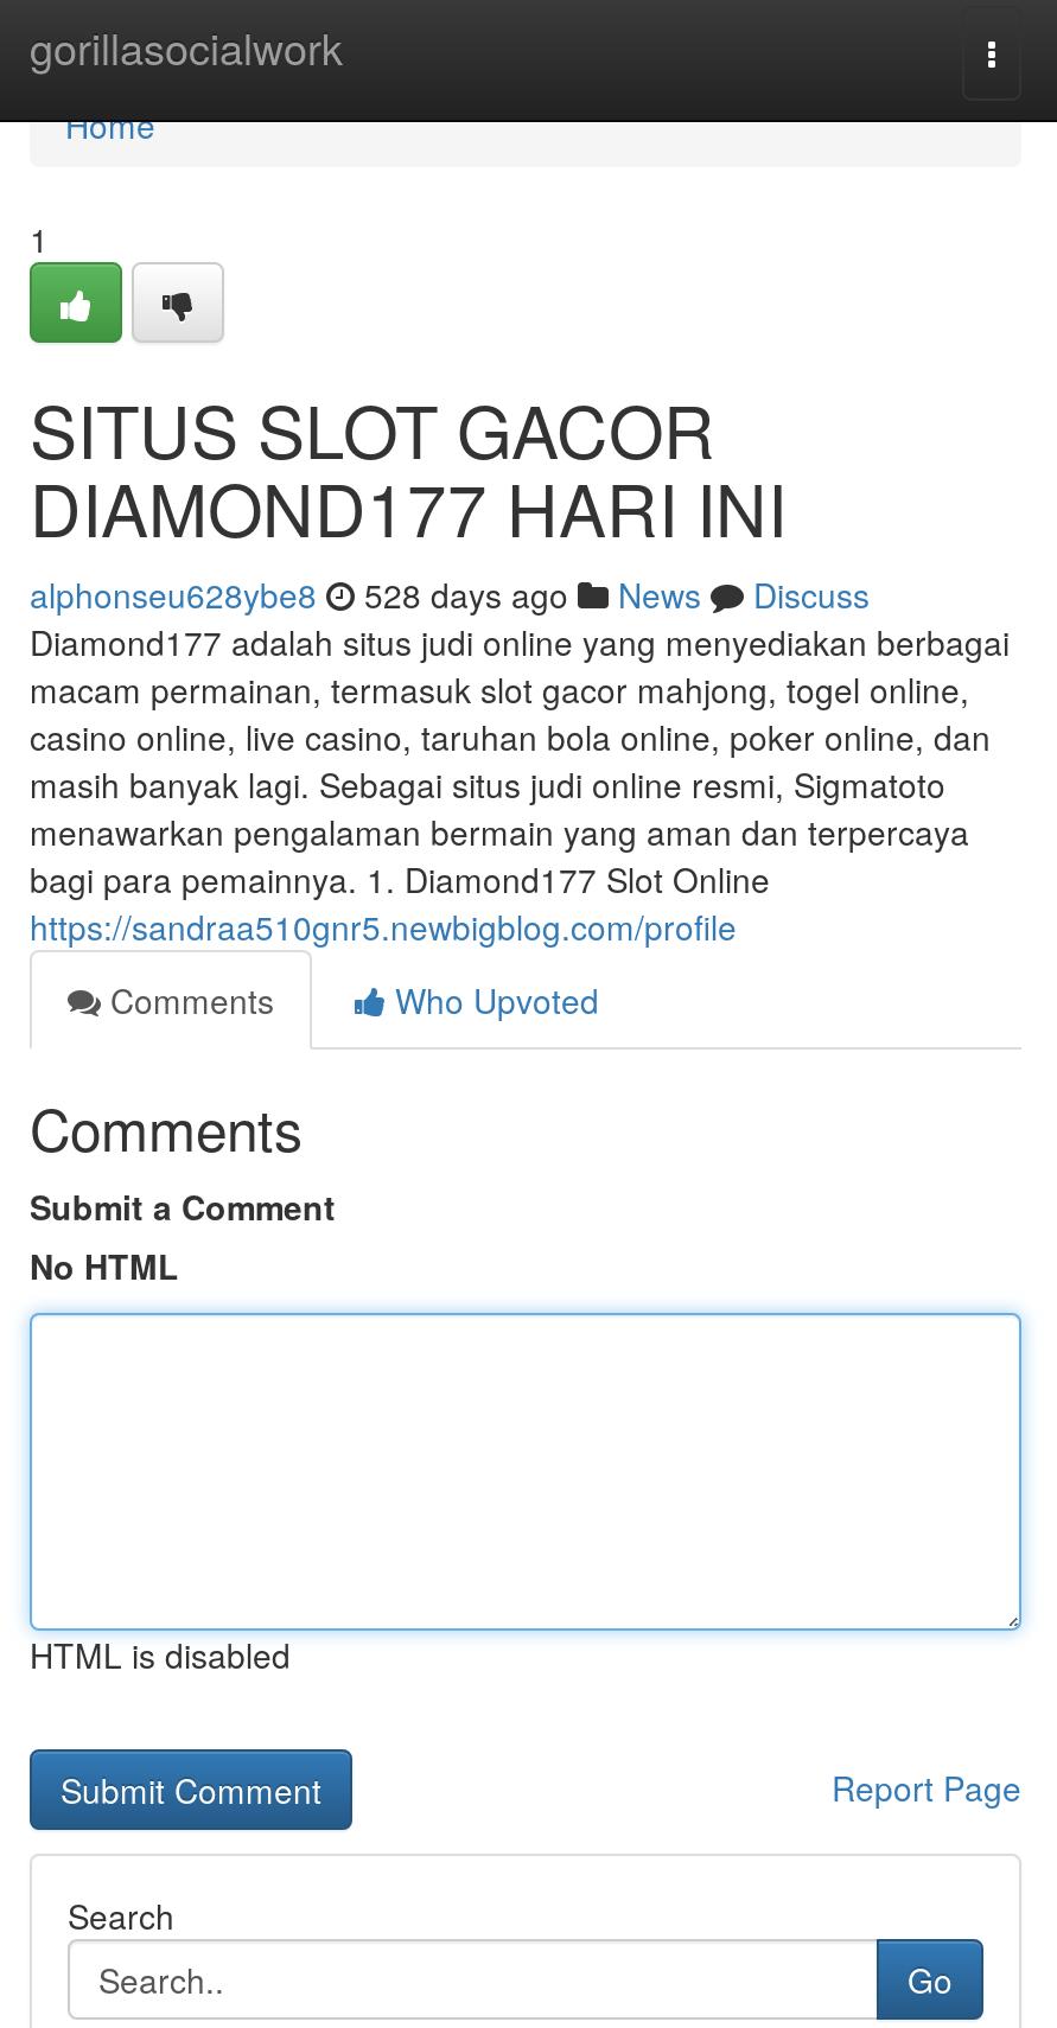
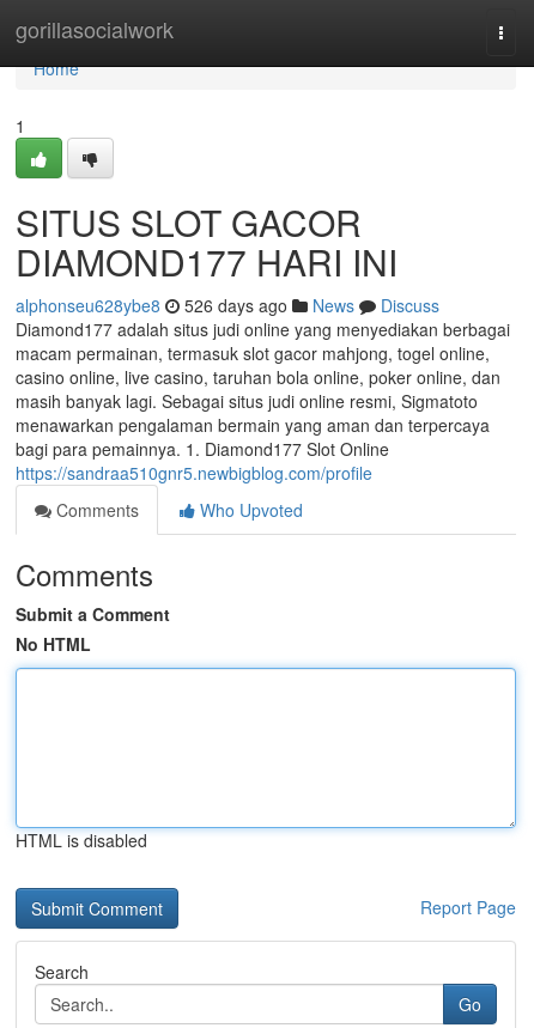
[30,570,870,618] alphonseu628ybe8 528 days ago News Discuss -> [16,293,439,317] alphonseu628ybe8 526 days ago News Discuss

